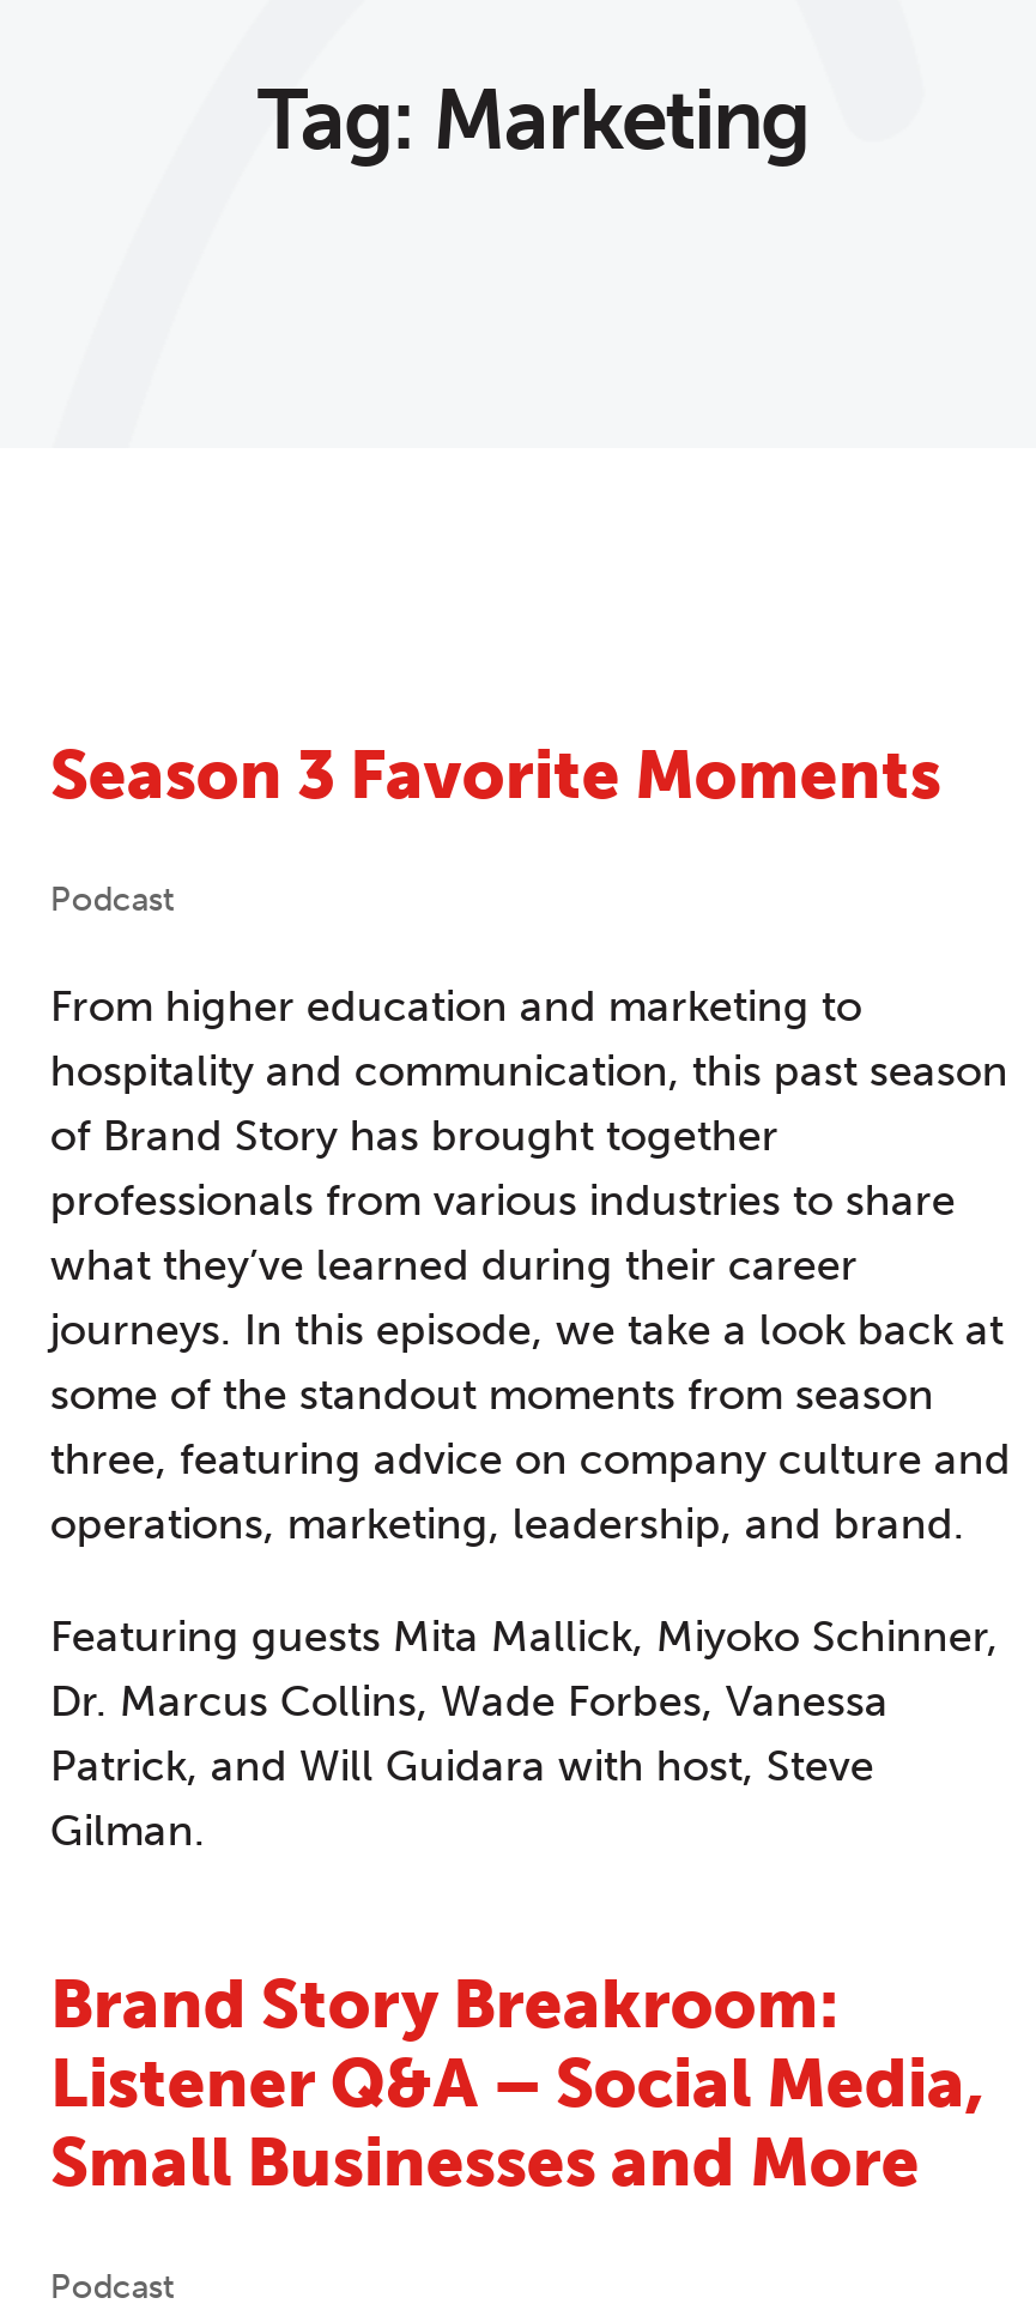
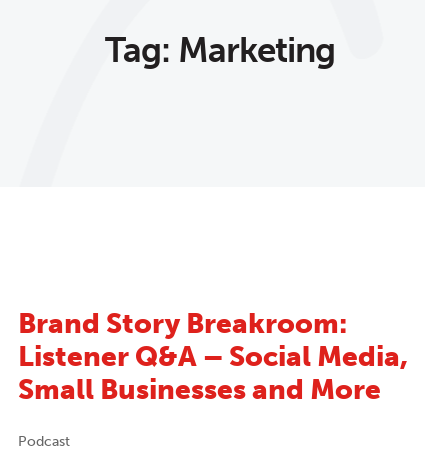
[50,736,1011,1858] Season 3 Favorite Moments | Podcast | From higher education and marketing to | hospitality and communication, this past season | of Brand Story has brought together | professionals from various industries to share | what they’ve learned during their career | journeys. In this episode, we take a look back at | some of the standout moments from season | three, featuring advice on company culture and | operations, marketing, leadership, and brand. | Featuring guests Mita Mallick, Miyoko Schinner, | Dr. Marcus Collins, Wade Forbes, Vanessa | Patrick, and Will Guidara with host, Steve | Gilman. -> none

